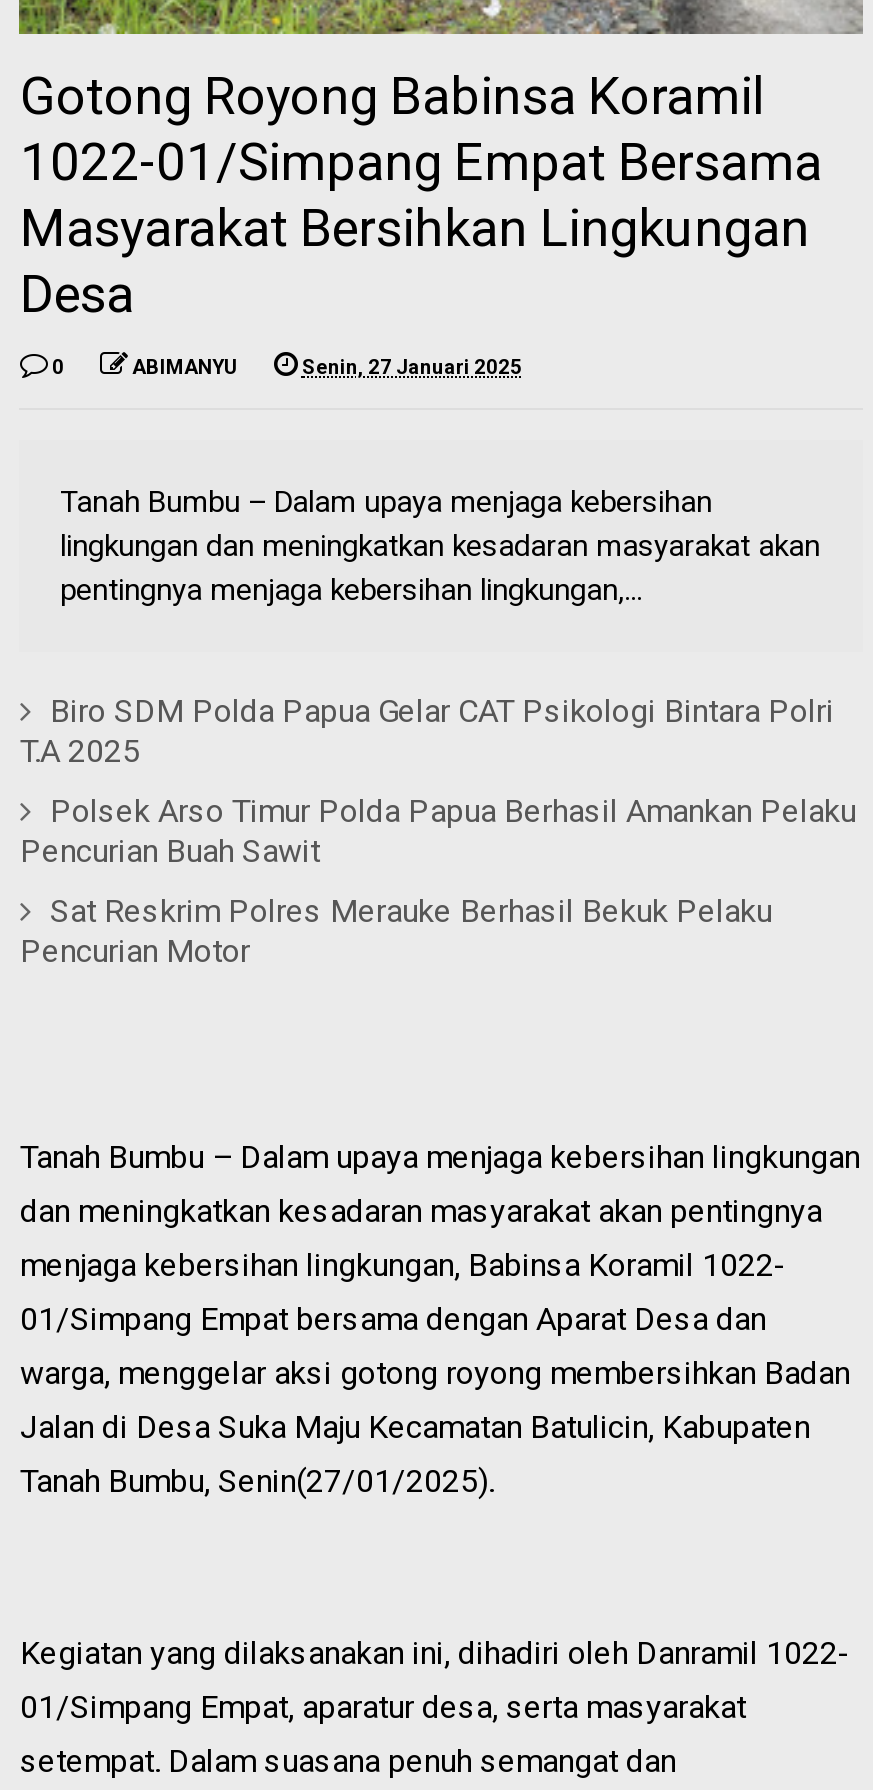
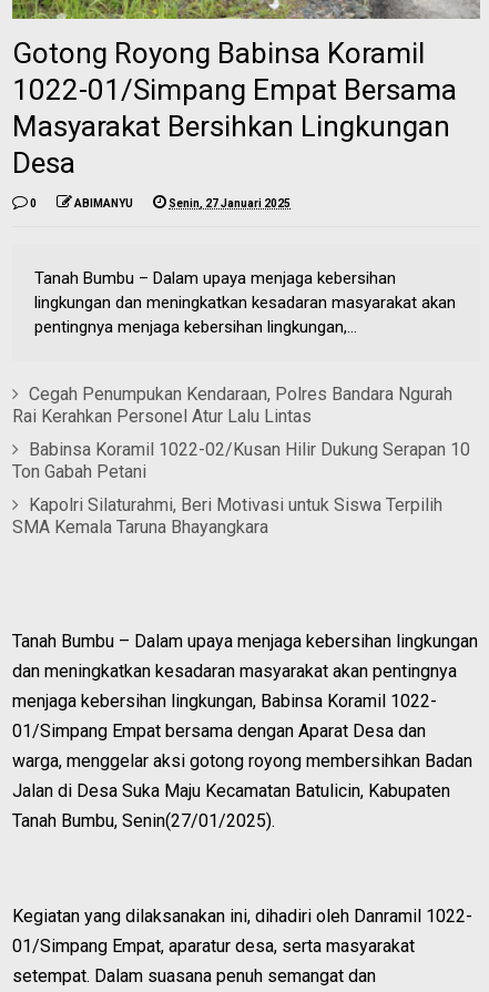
[20,691,834,769] Biro SDM Polda Papua Gelar CAT Psikologi Bintara Polri | T.A 2025 -> [13,383,453,426] Cegah Penumpukan Kendaraan, Polres Bandara Ngurah | Rai Kerahkan Personel Atur Lalu Lintas
[20,791,856,869] Polsek Arso Timur Polda Papua Berhasil Amankan Pelaku | Pencurian Buah Sawit -> [13,438,471,482] Babinsa Koramil 1022-02/Kusan Hilir Dukung Serapan 10 | Ton Gabah Petani
[20,891,772,969] Sat Reskrim Polres Merauke Berhasil Bekuk Pelaku | Pencurian Motor -> [13,494,443,537] Kapolri Silaturahmi, Beri Motivasi untuk Siswa Terpilih | SMA Kemala Taruna Bhayangkara

